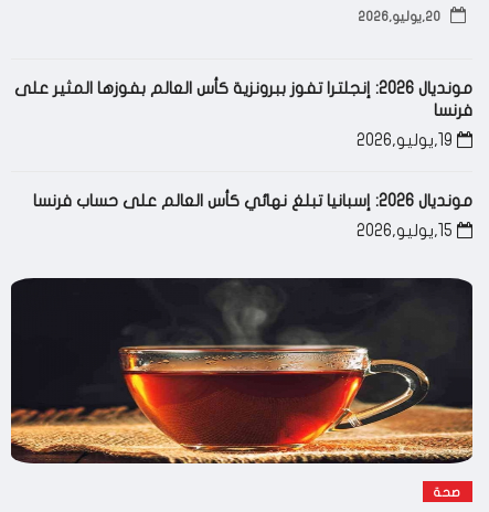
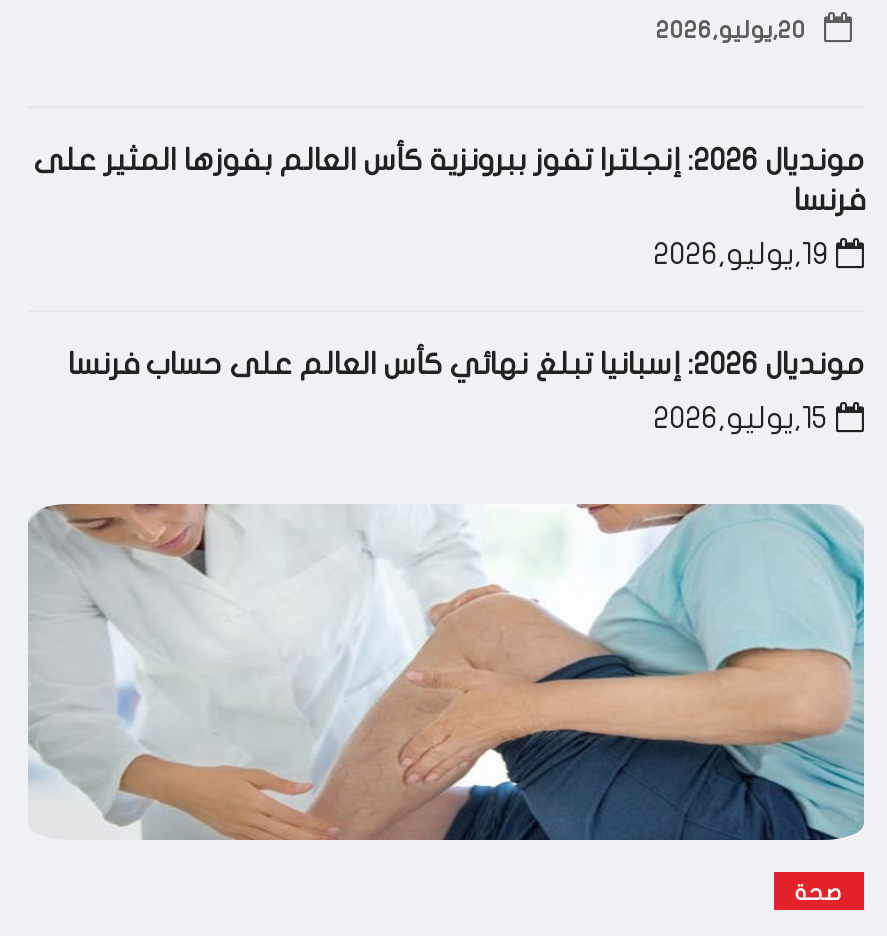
[10,277,474,465] [image] -> [28,502,866,842] [image]

